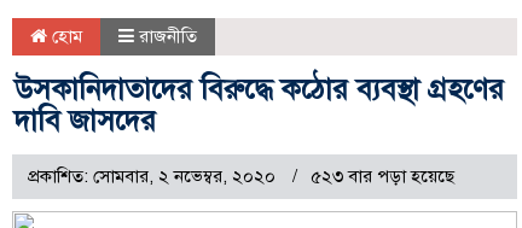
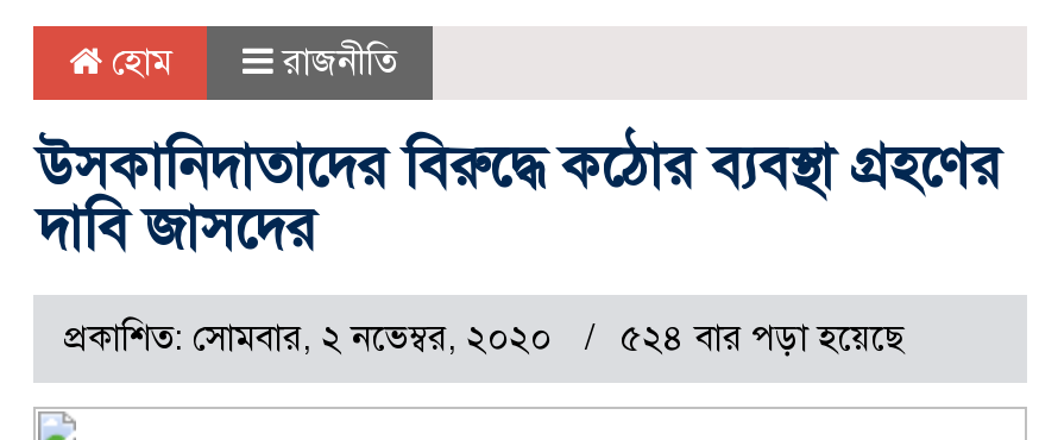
[28,166,454,187] প্রকাশিত: সোমবার, ২ নভেম্বর, ২০২০ ৫২৩ বার পড়া হয়েছে -> [64,317,903,360] প্রকাশিত: সোমবার, ২ নভেম্বর, ২০২০ ৫২৪ বার পড়া হয়েছে

